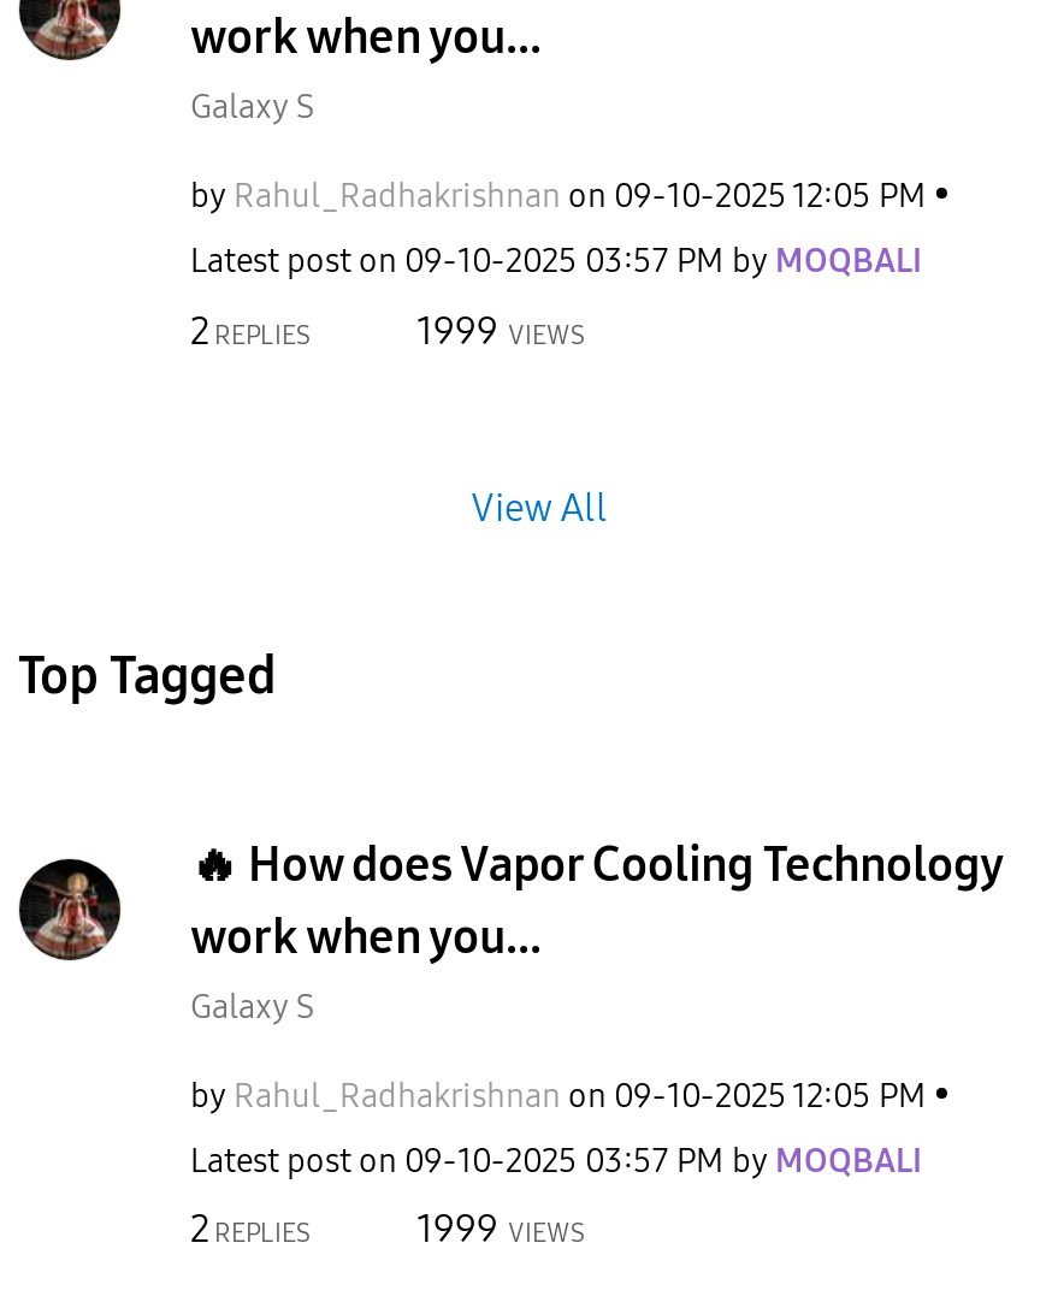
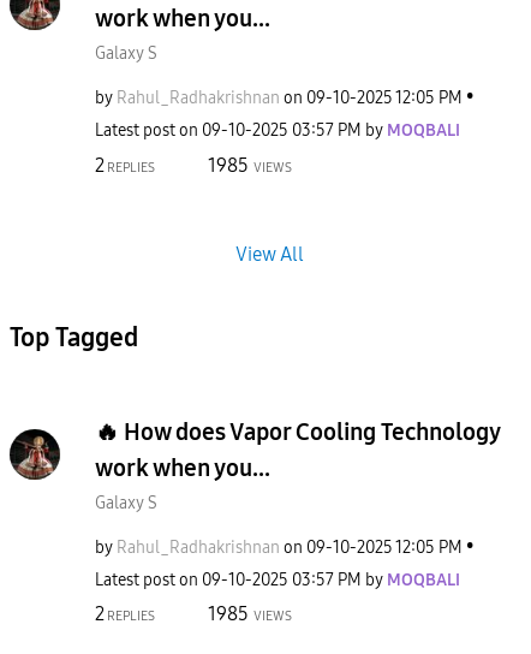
[416,307,585,353] 1999 VIEWS -> [208,153,292,176] 1985 VIEWS
[416,1206,585,1251] 1999 VIEWS -> [208,602,292,625] 1985 VIEWS

